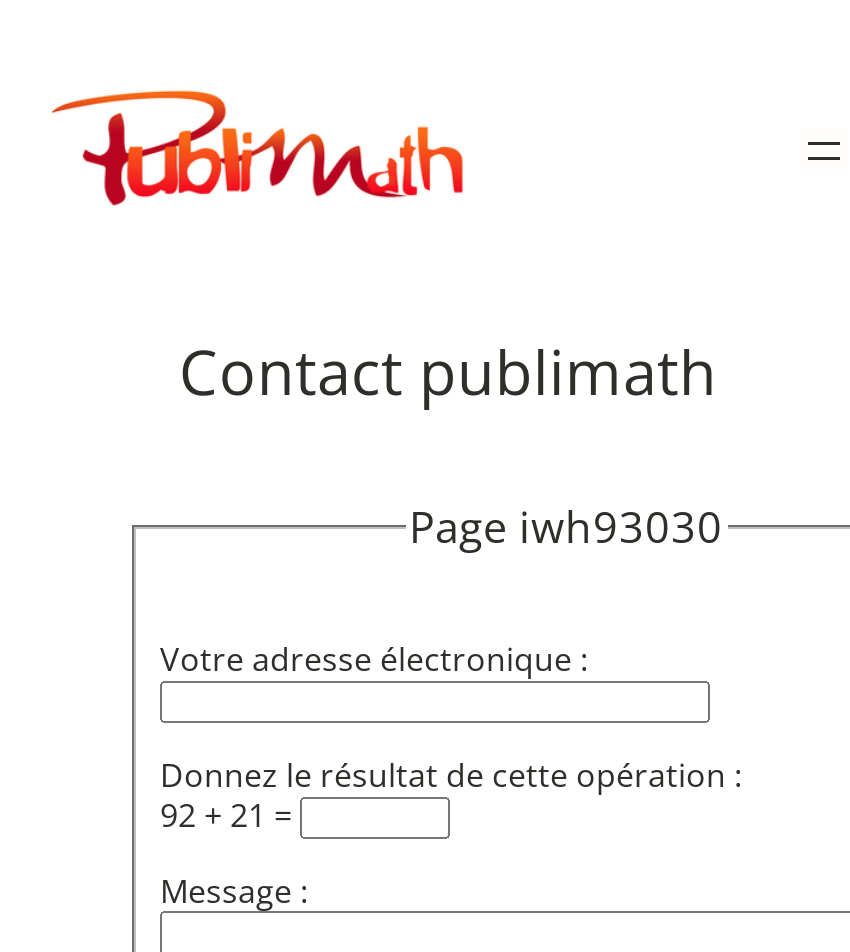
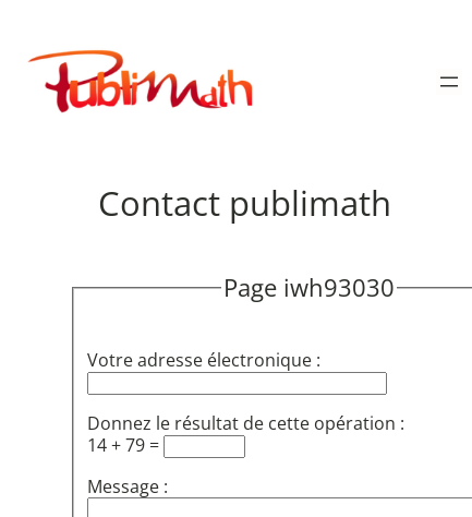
[160,792,300,836] 92 + 21 = -> [87,432,164,456] 14 + 79 =

